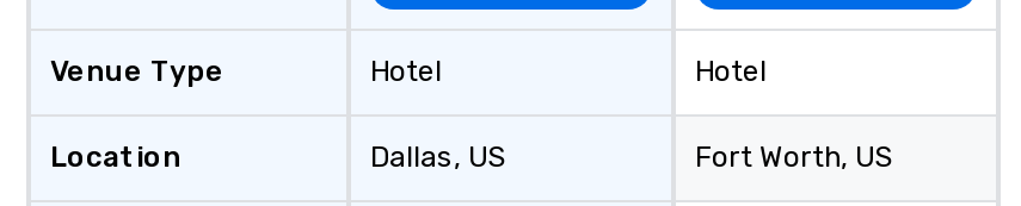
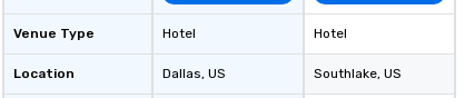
[695,141,893,174] Fort Worth, US -> [314,66,402,81] Southlake, US

